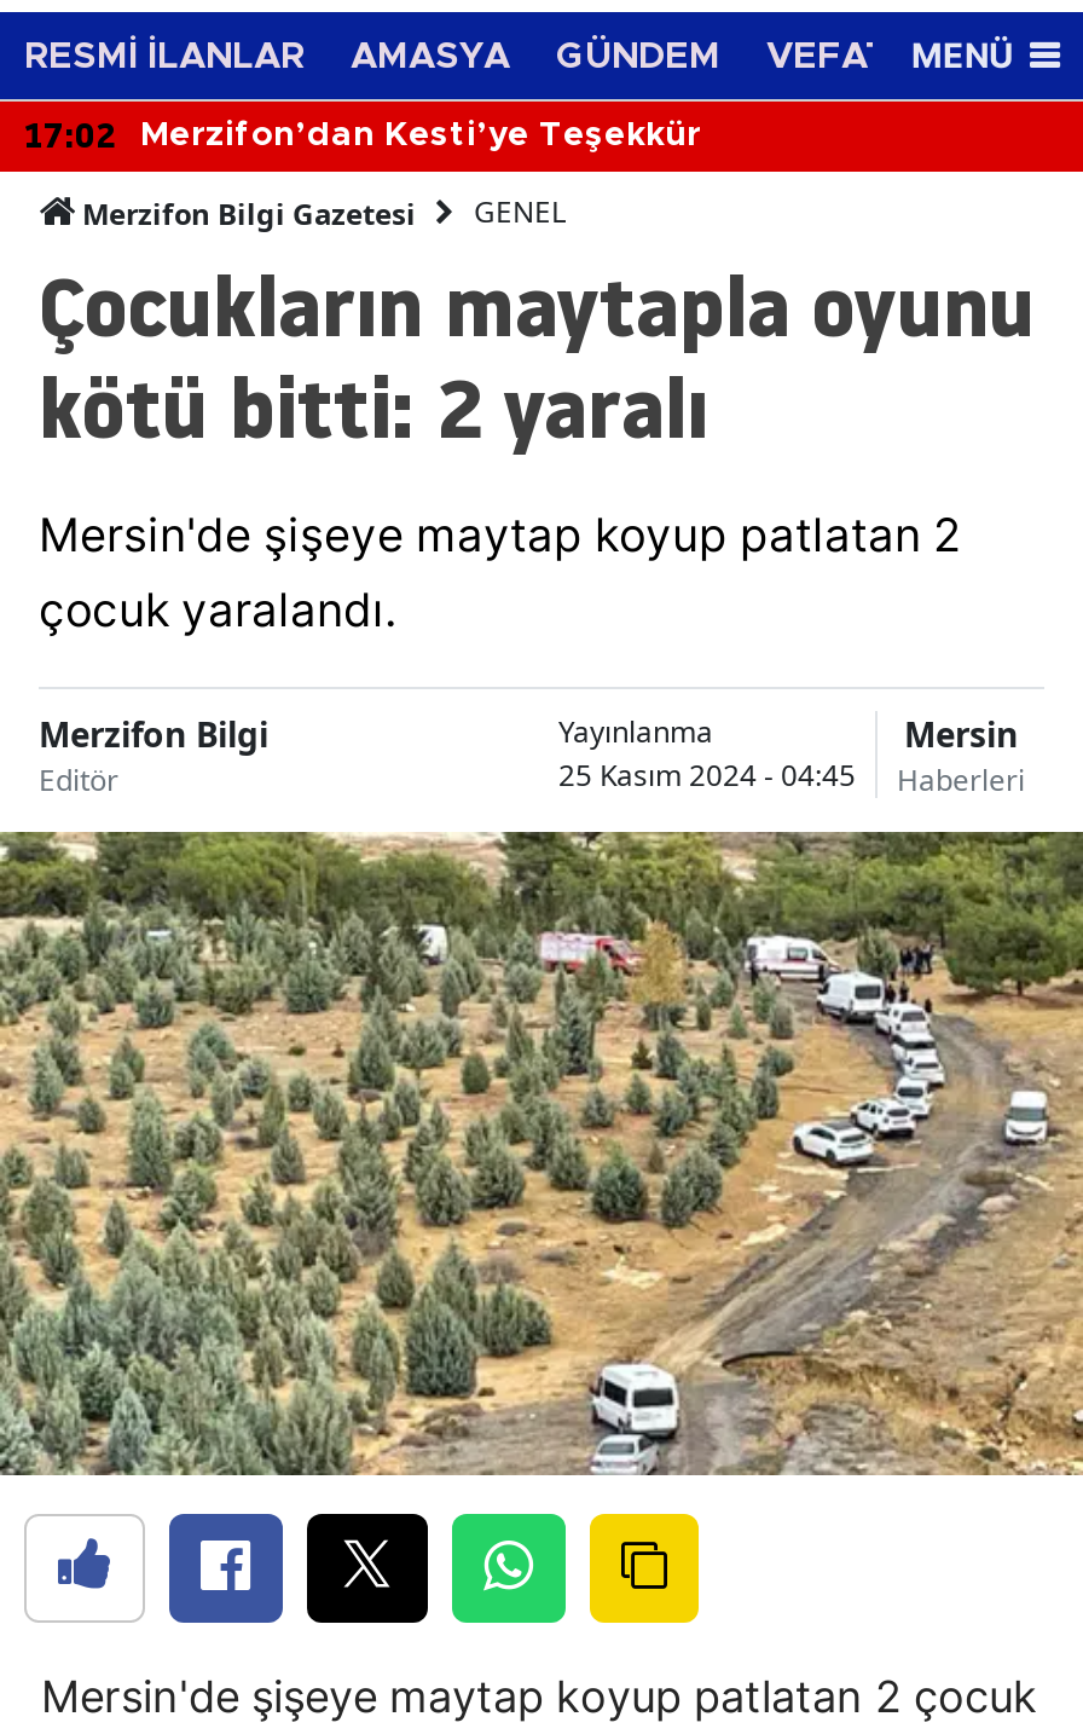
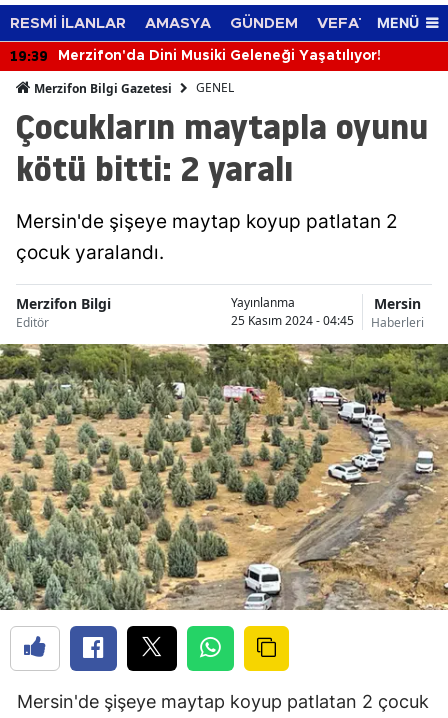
[24,111,701,159] 17:02 | Merzifon’dan Kesti’ye Teşekkür -> [10,46,381,66] 19:39 | Merzifon'da Dini Musiki Geleneği Yaşatılıyor!

